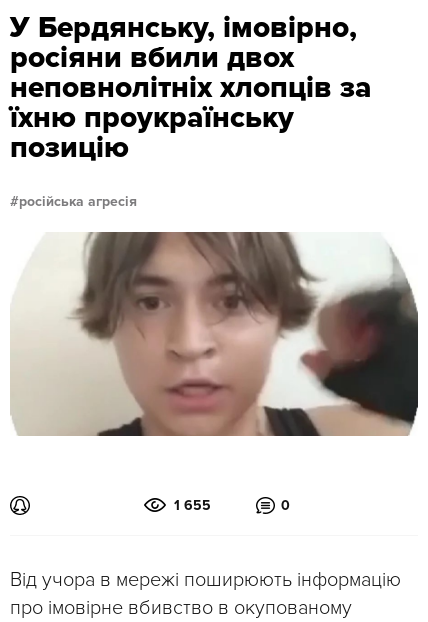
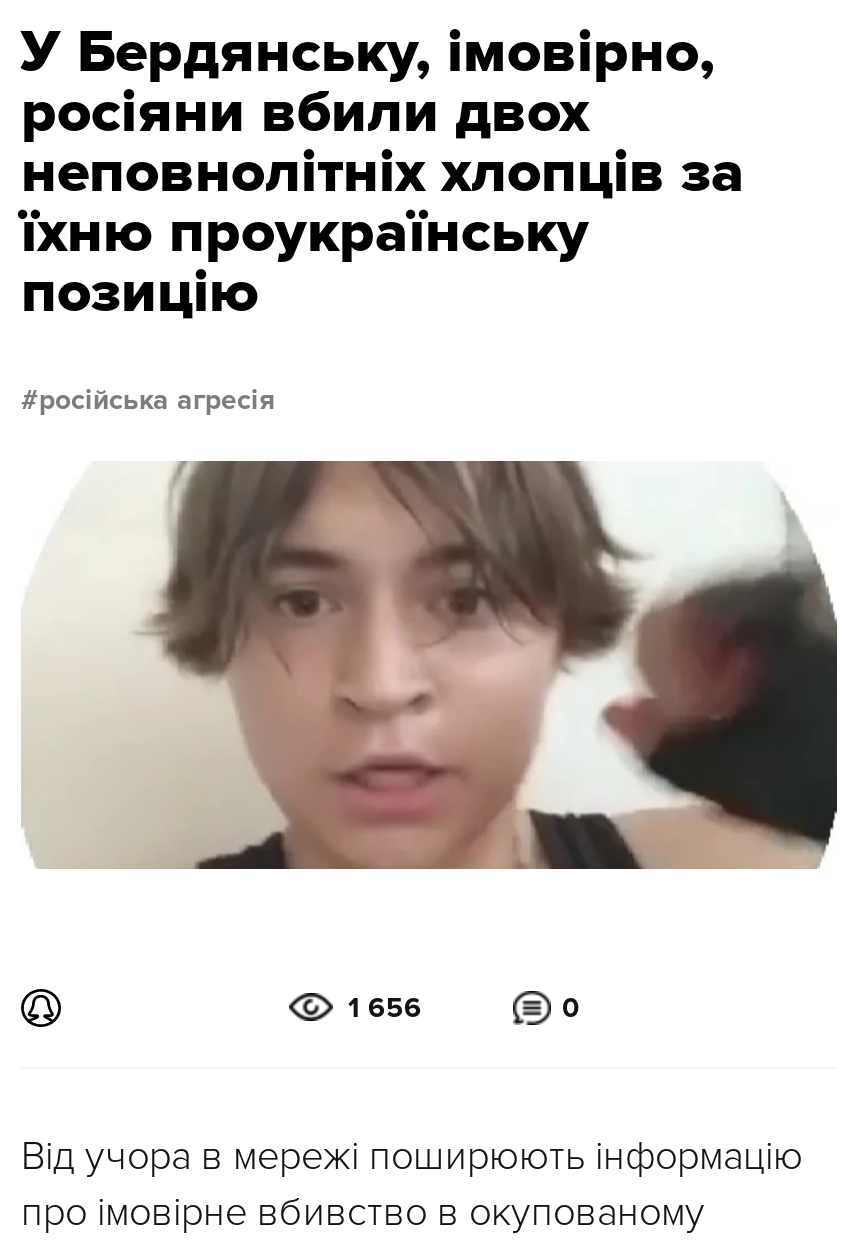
[173,496,210,513] 1 655 -> [348,990,422,1024] 1 656

